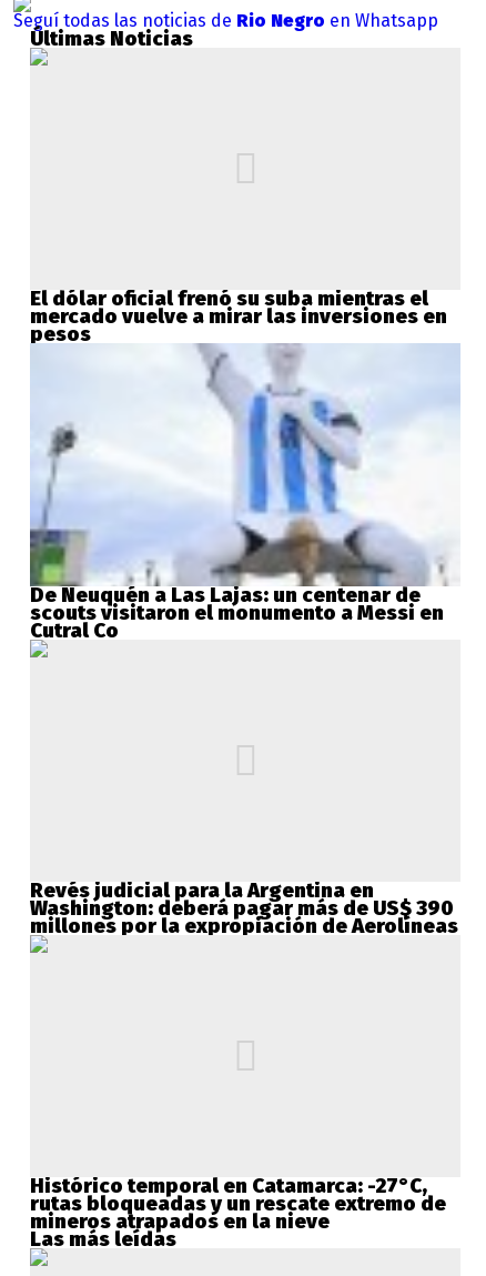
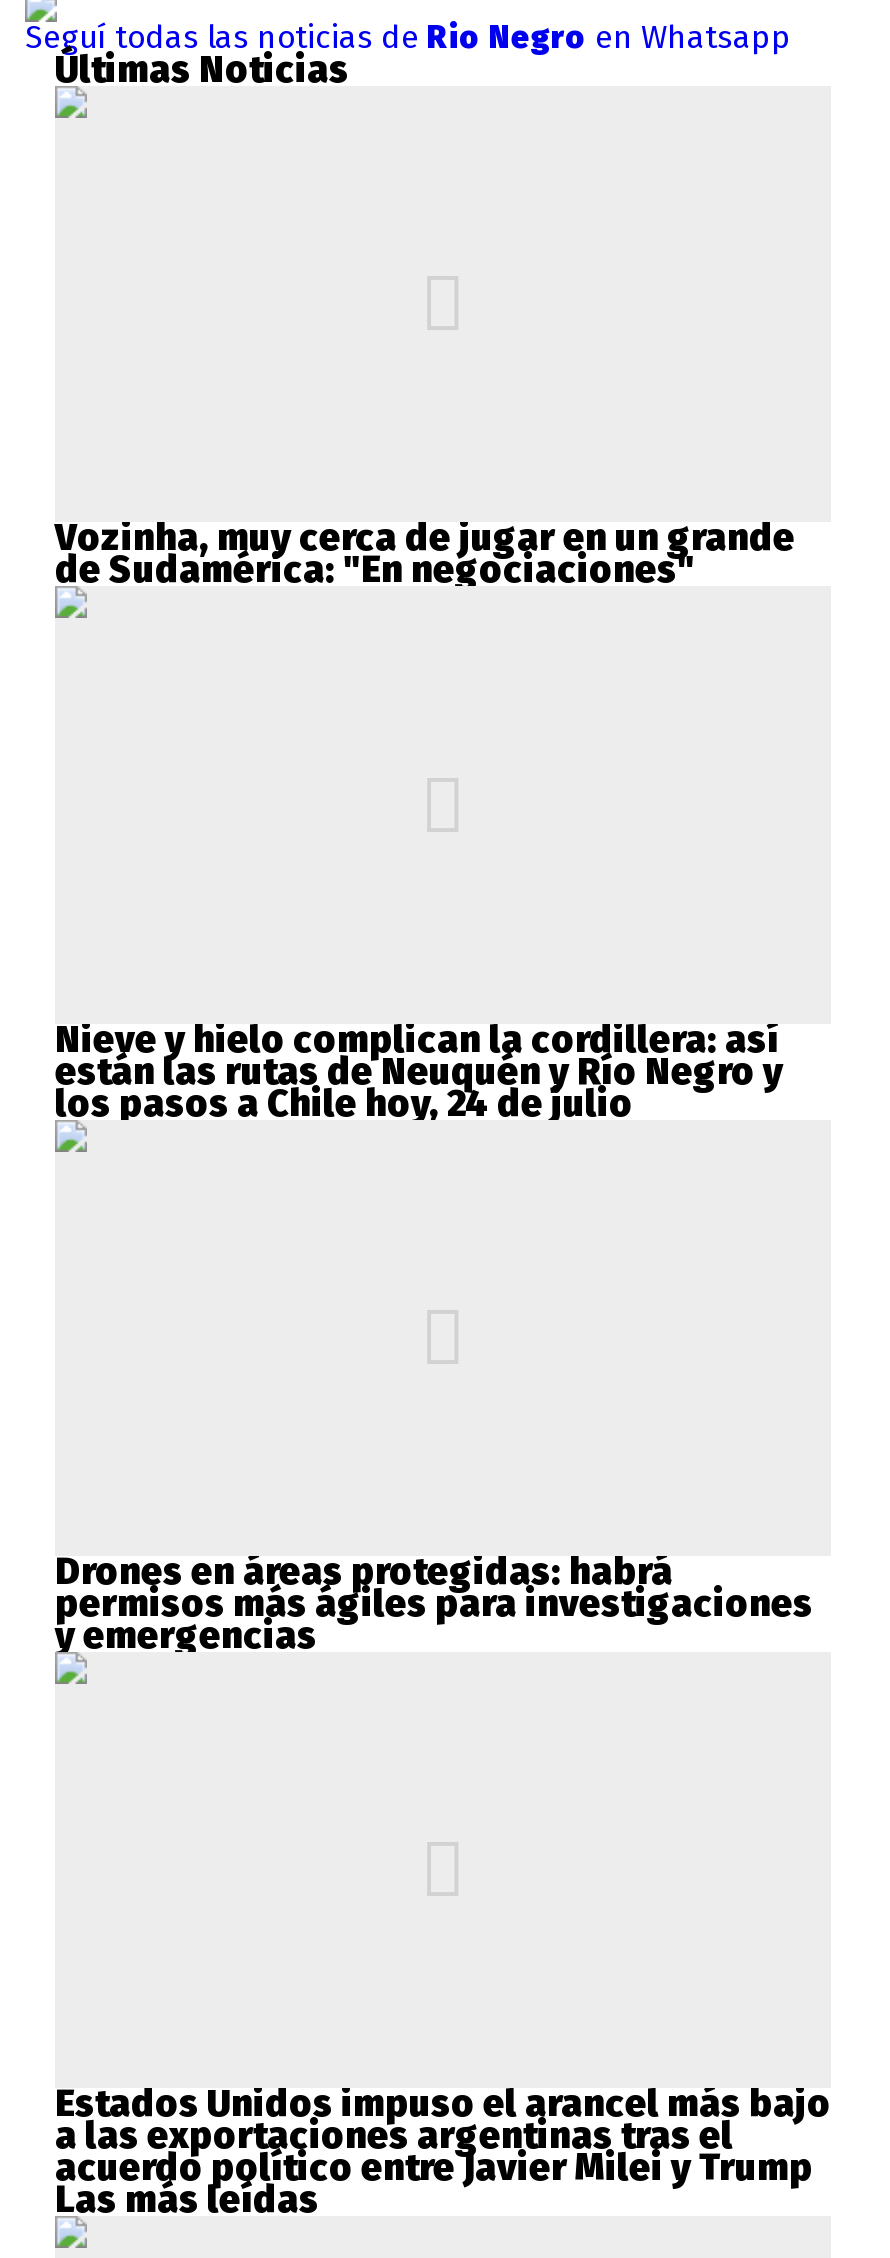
[30,287,447,347] El dólar oficial frenó su suba mientras el | mercado vuelve a mirar las inversiones en | pesos -> [55,517,795,593] Vozinha, muy cerca de jugar en un grande | de Sudamérica: "En negociaciones"
[29,344,459,556] [image] -> none
[30,583,444,643] De Neuquén a Las Lajas: un centenar de | scouts visitaron el monumento a Messi en | Cutral Co -> [55,1017,783,1125] Nieve y hielo complican la cordillera: así | están las rutas de Neuquén y Río Negro y | los pasos a Chile hoy, 24 de julio
[30,878,458,938] Revés judicial para la Argentina en | Washington: deberá pagar más de US$ 390 | millones por la expropiación de Aerolíneas -> [55,1550,813,1658] Drones en áreas protegidas: habrá | permisos más ágiles para investigaciones | y emergencias
[30,1174,446,1234] Histórico temporal en Catamarca: -27°C, | rutas bloqueadas y un rescate extremo de | mineros atrapados en la nieve -> [55,2082,831,2190] Estados Unidos impuso el arancel más bajo | a las exportaciones argentinas tras el | acuerdo político entre Javier Milei y Trump

